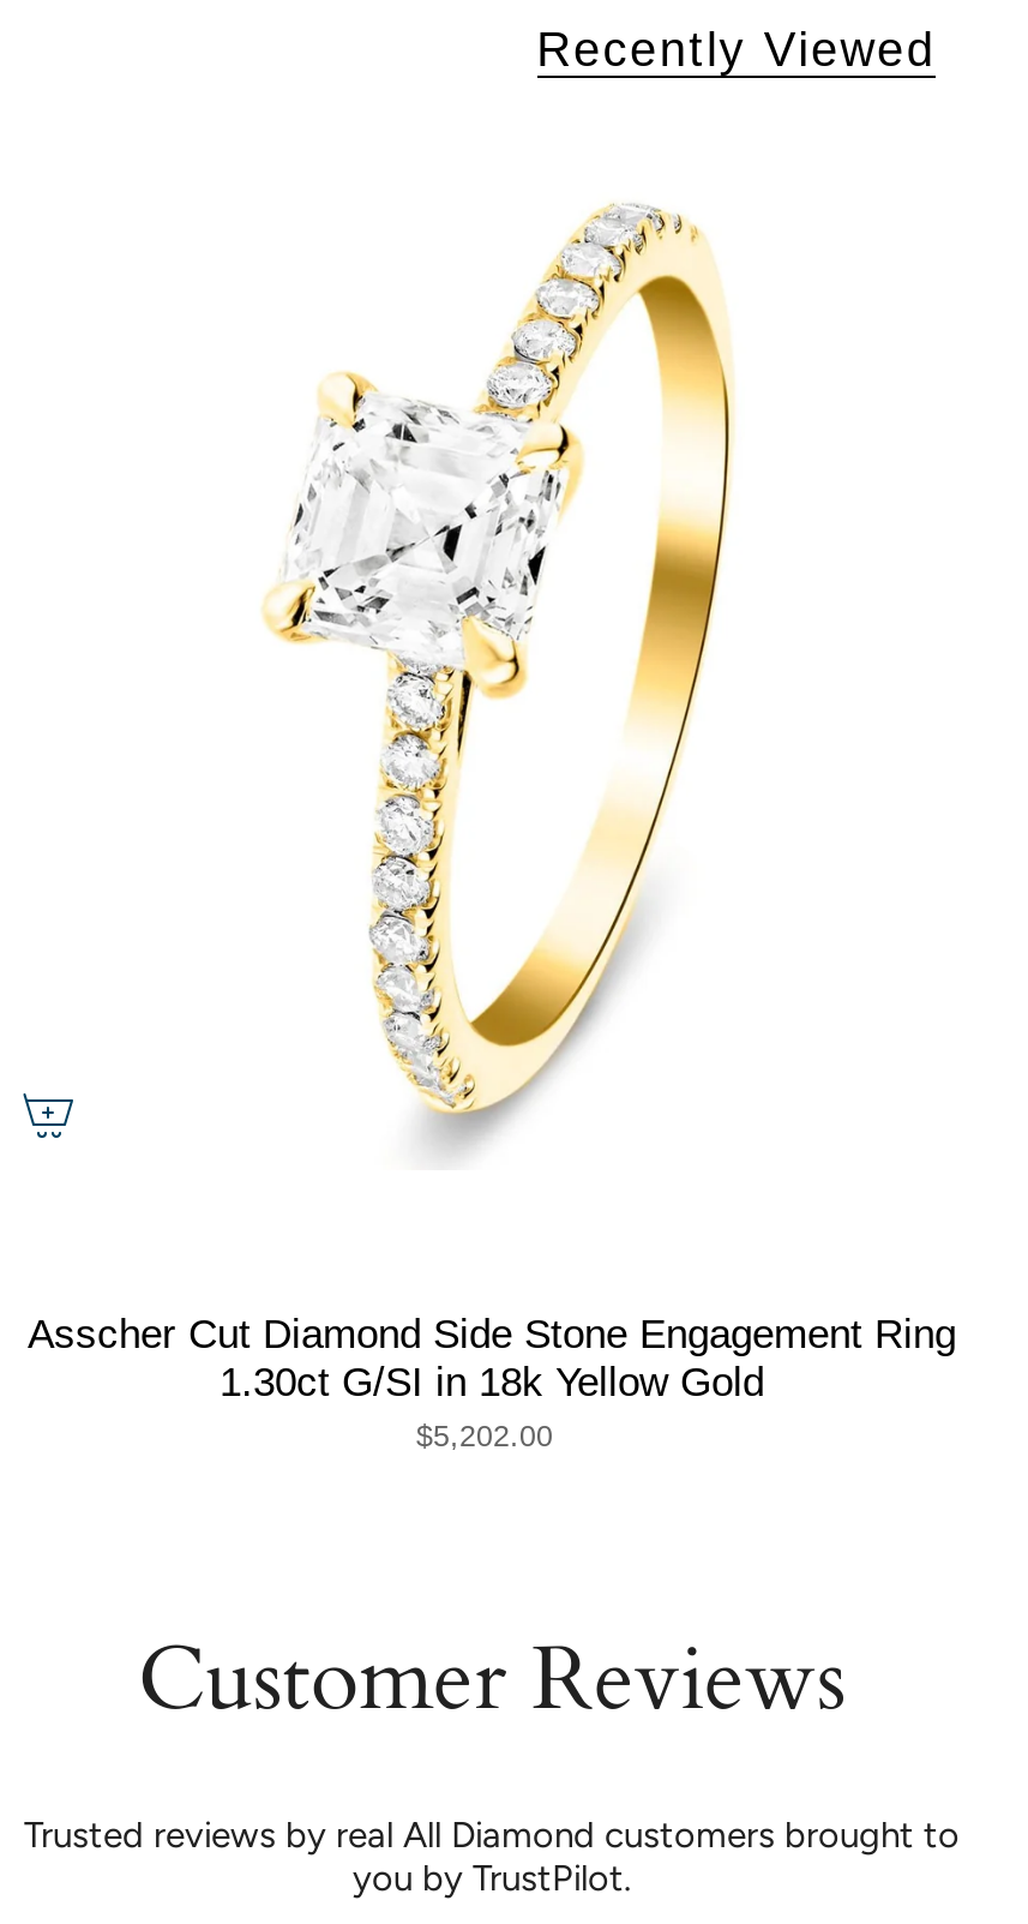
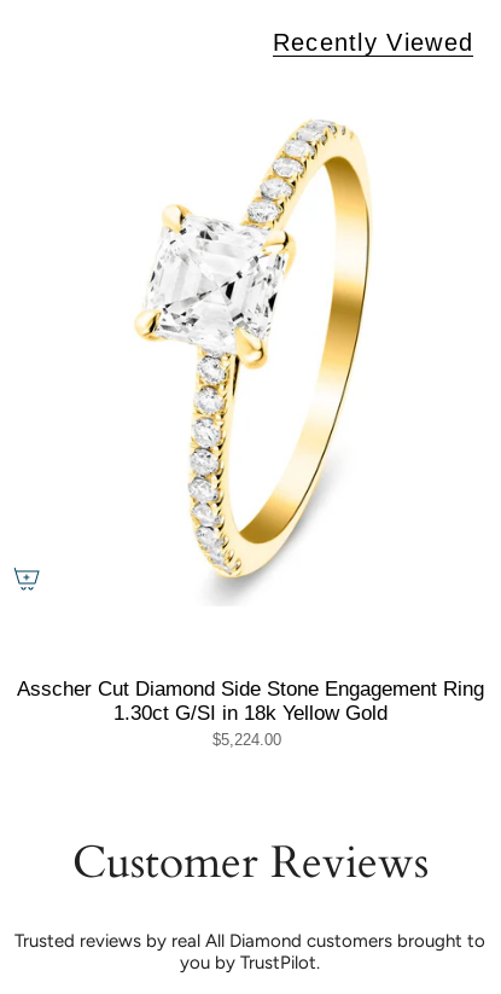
[416,1420,553,1454] $5,202.00 -> [212,732,281,749] $5,224.00

